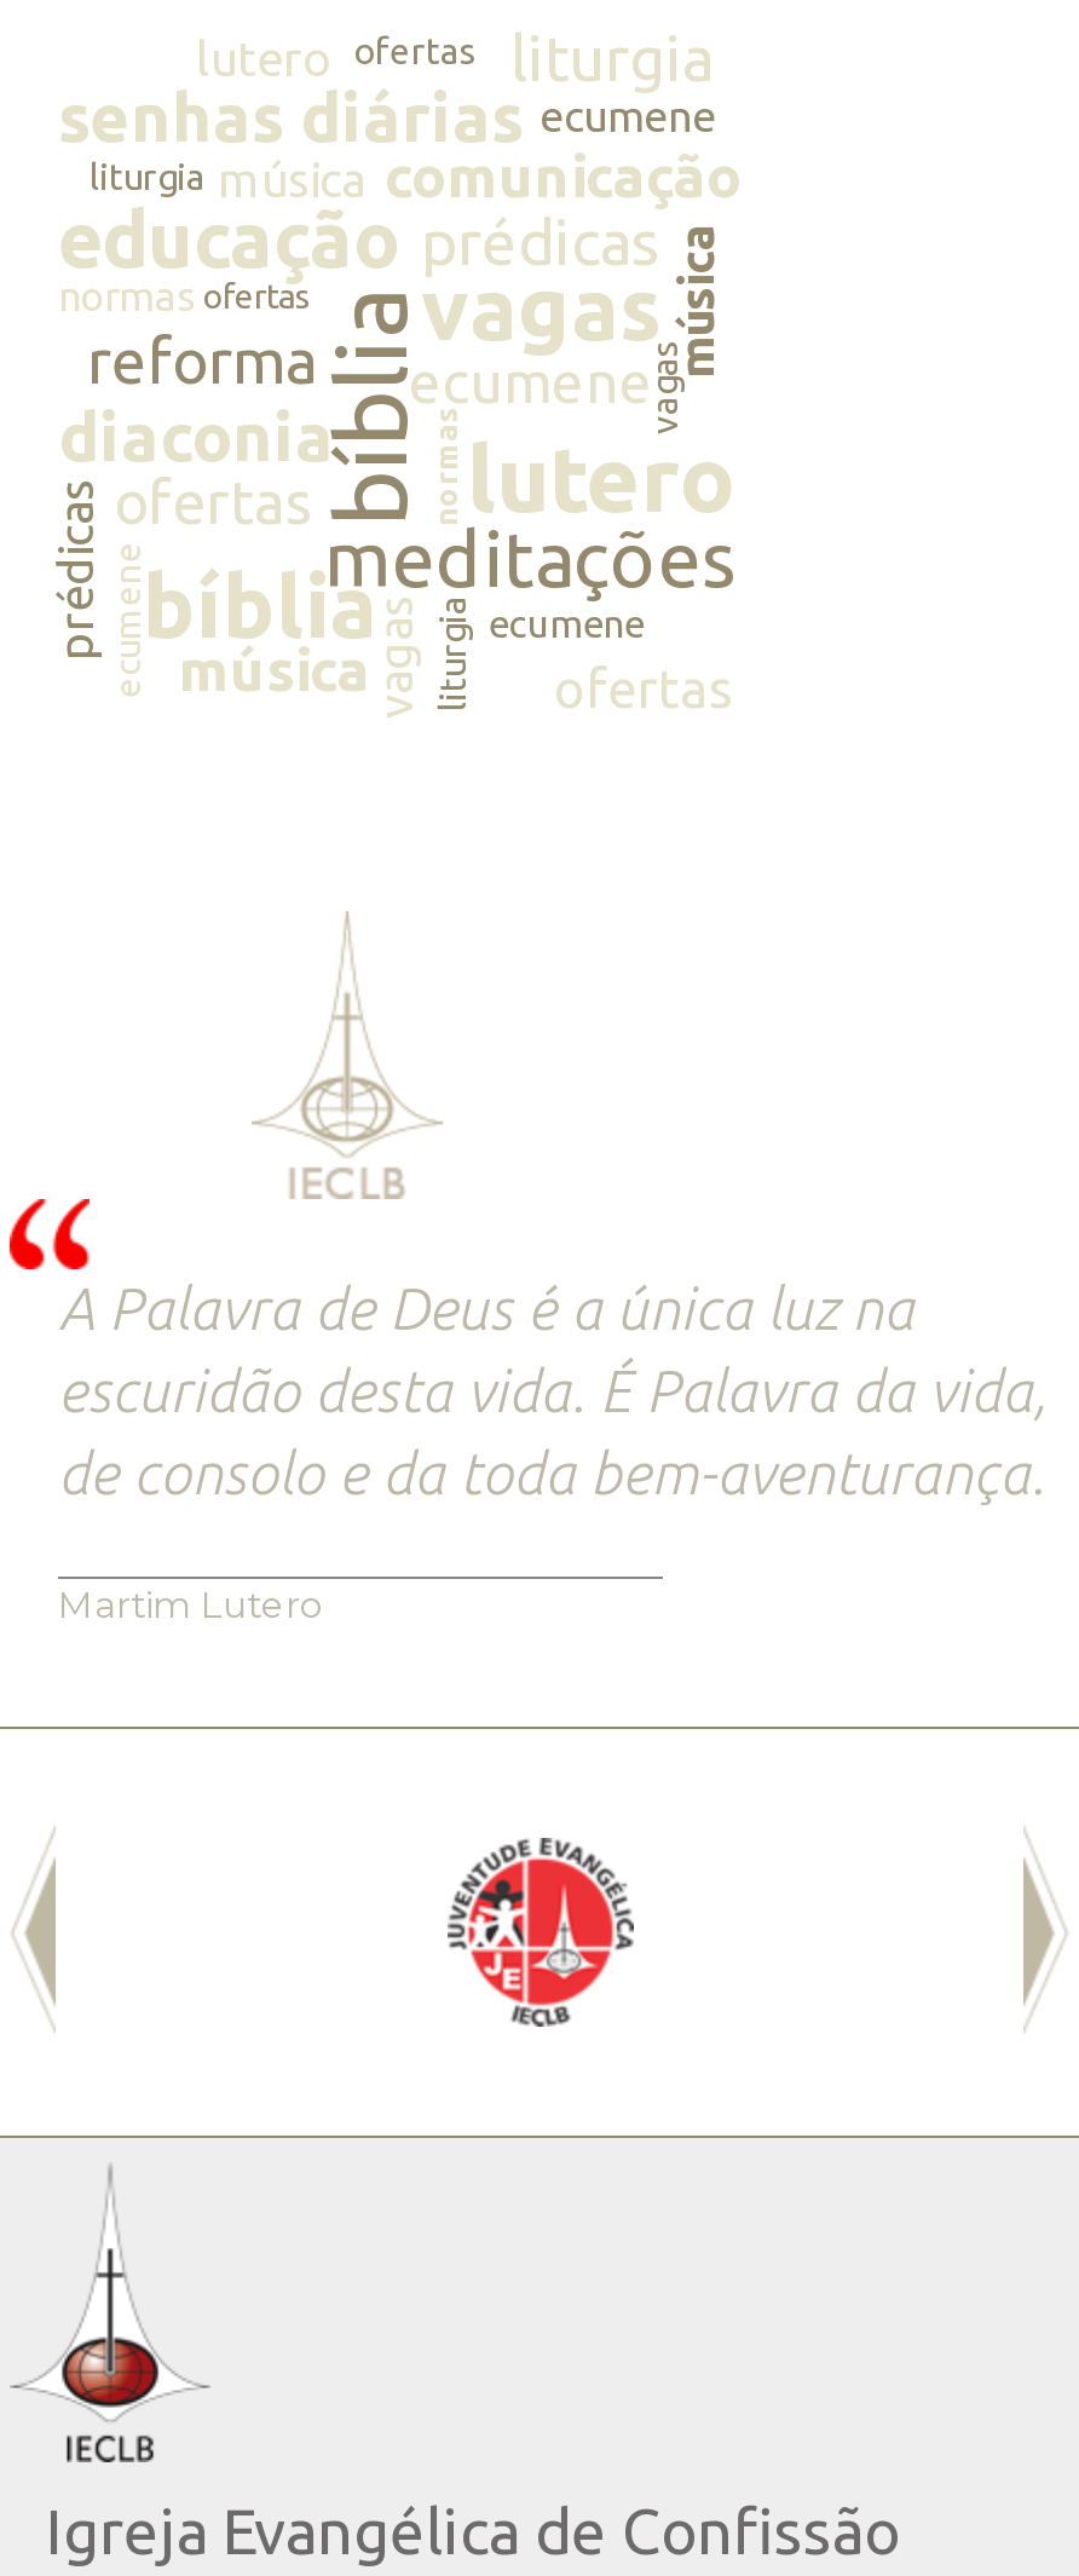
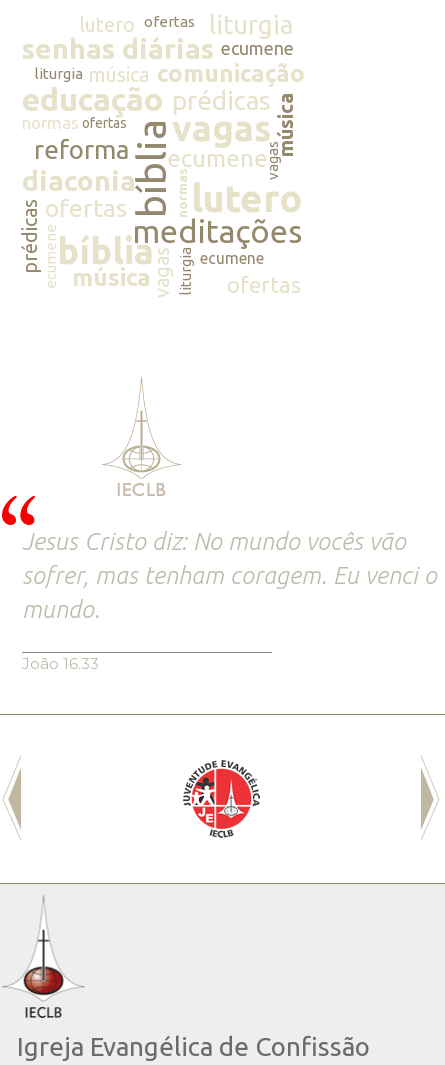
[58,1276,1048,1506] A Palavra de Deus é a única luz na | escuridão desta vida. É Palavra da vida, | de consolo e da toda bem-aventurança. -> [22,528,437,623] Jesus Cristo diz: No mundo vocês vão | sofrer, mas tenham coragem. Eu venci o | mundo.
[58,1581,324,1627] Martim Lutero -> [22,654,99,673] João 16.33

